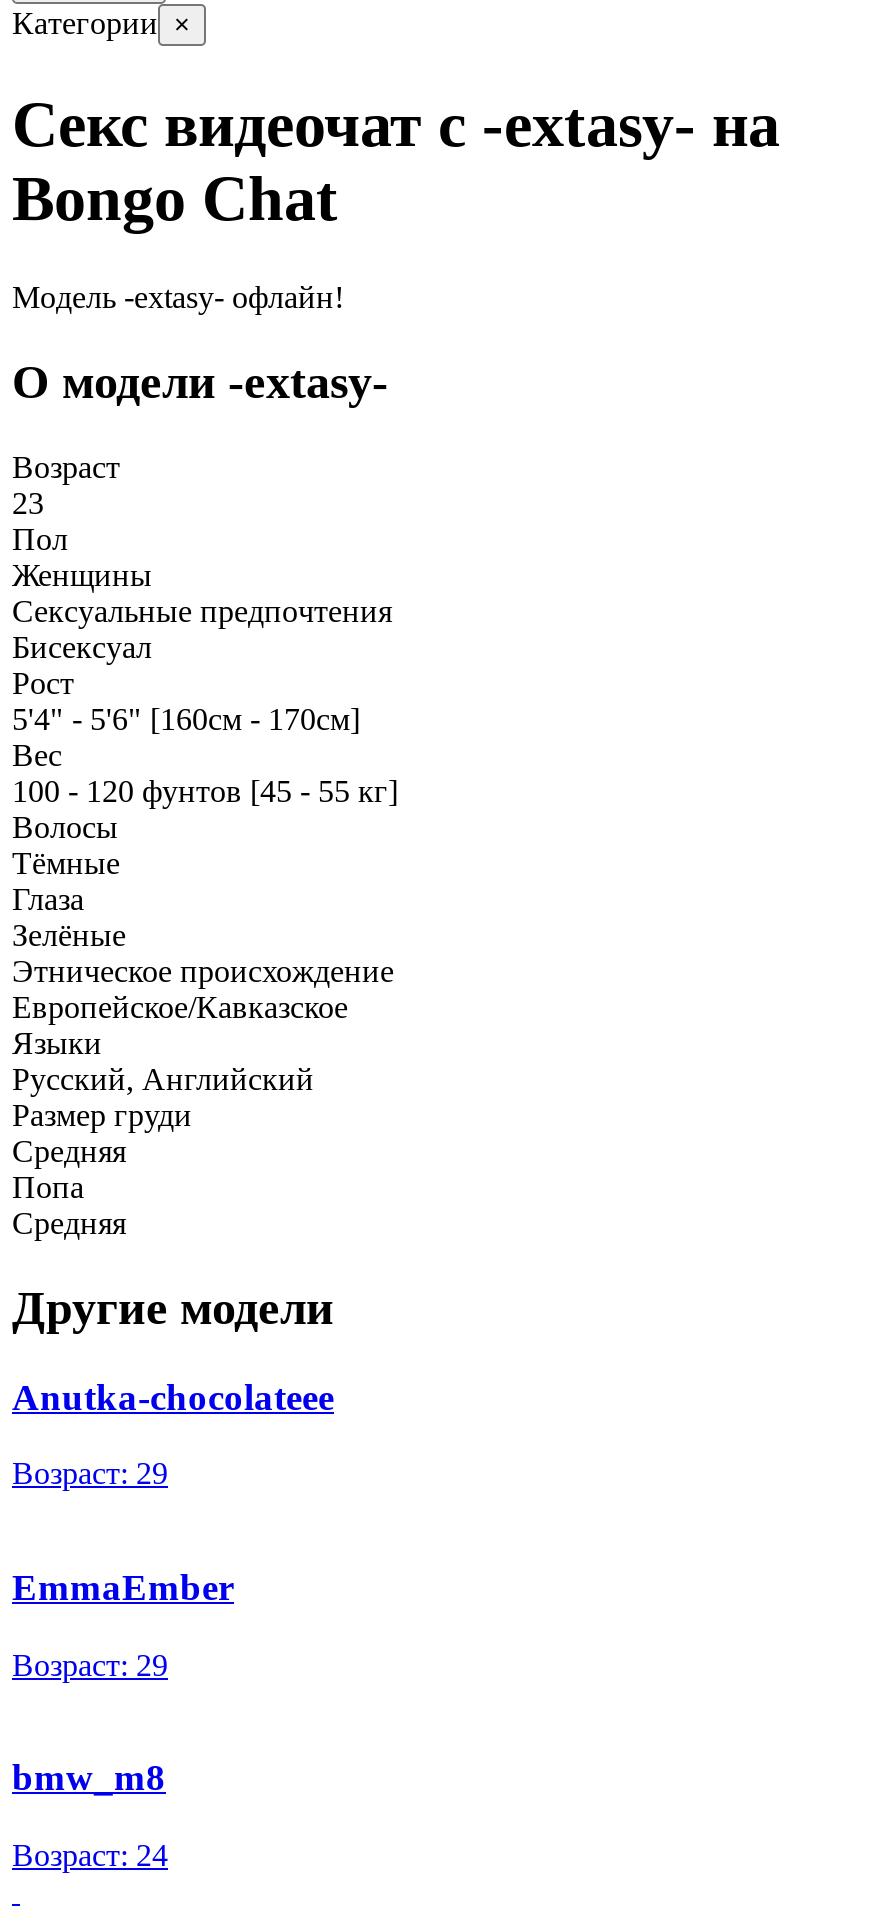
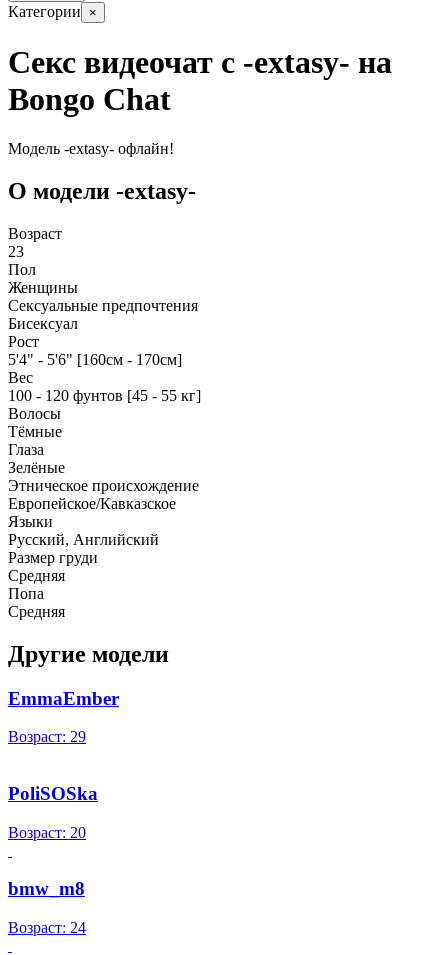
[12,1375,334,1490] Anutka-chocolateee | Возраст: 29 -> none
moved [12,1566,234,1681] -> [8,687,119,745]: EmmaEmber | Возраст: 29
none -> [8,783,98,841] PoliSOSka | Возраст: 20

